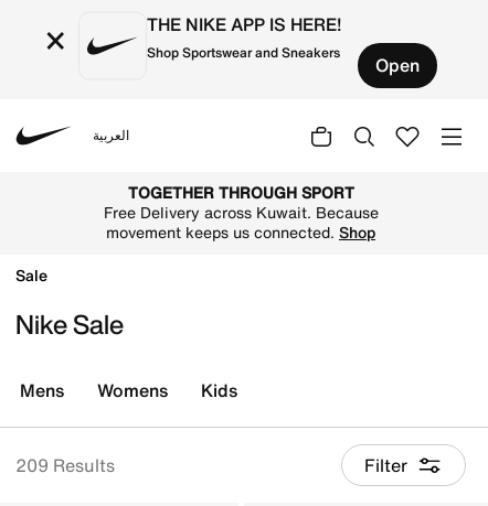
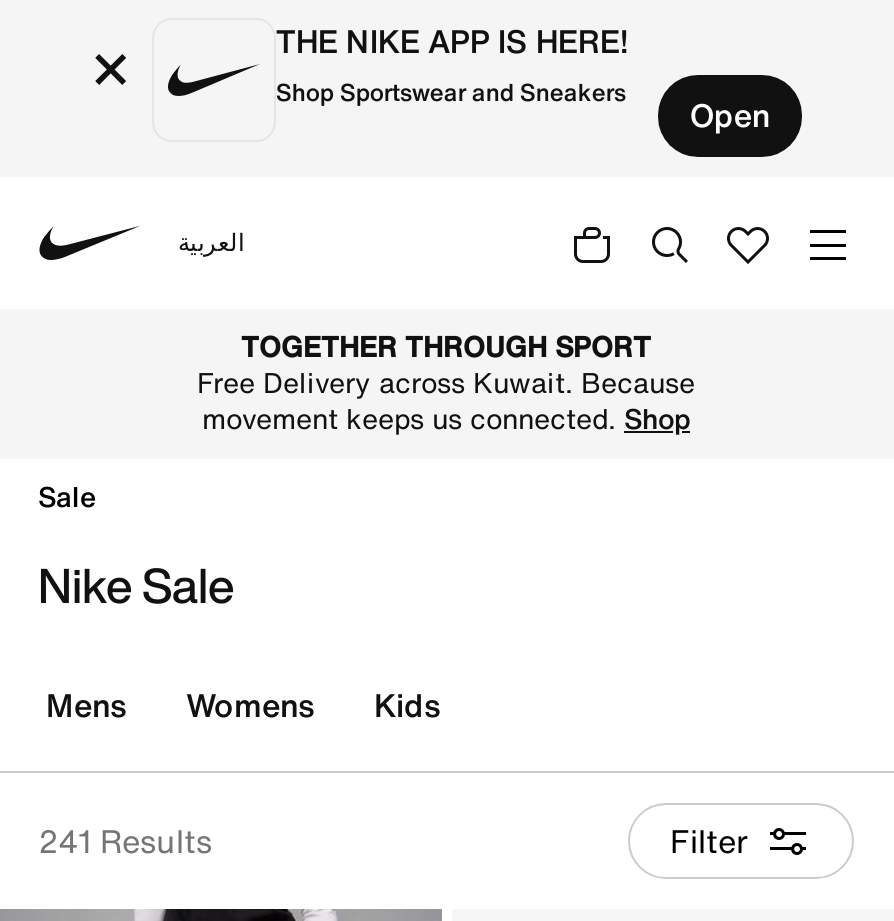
[15,452,115,478] 209 Results -> [38,817,212,865] 241 Results

